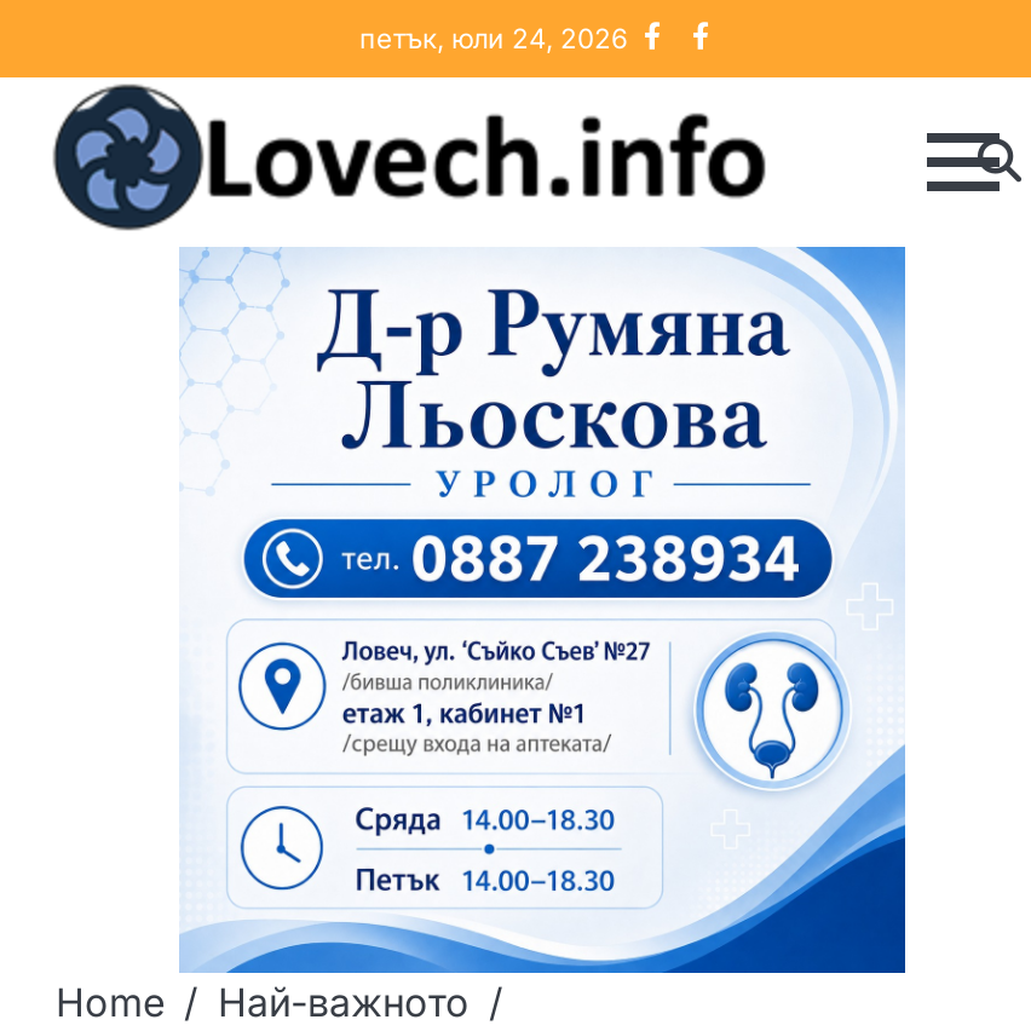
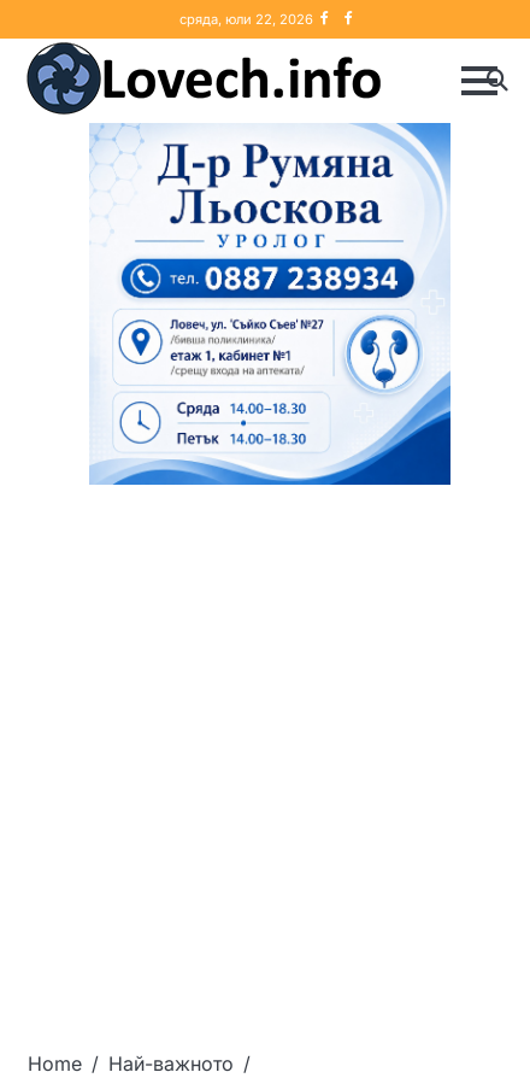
[359,21,628,54] петък, юли 24, 2026 -> [179,10,313,27] сряда, юли 22, 2026

